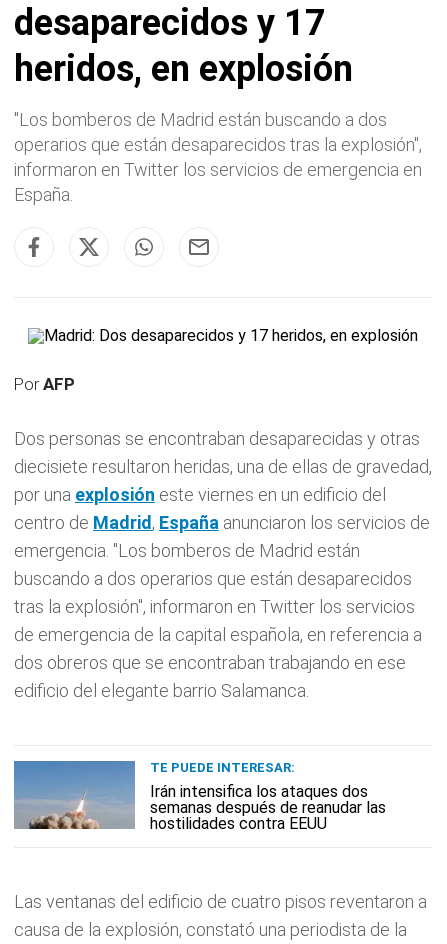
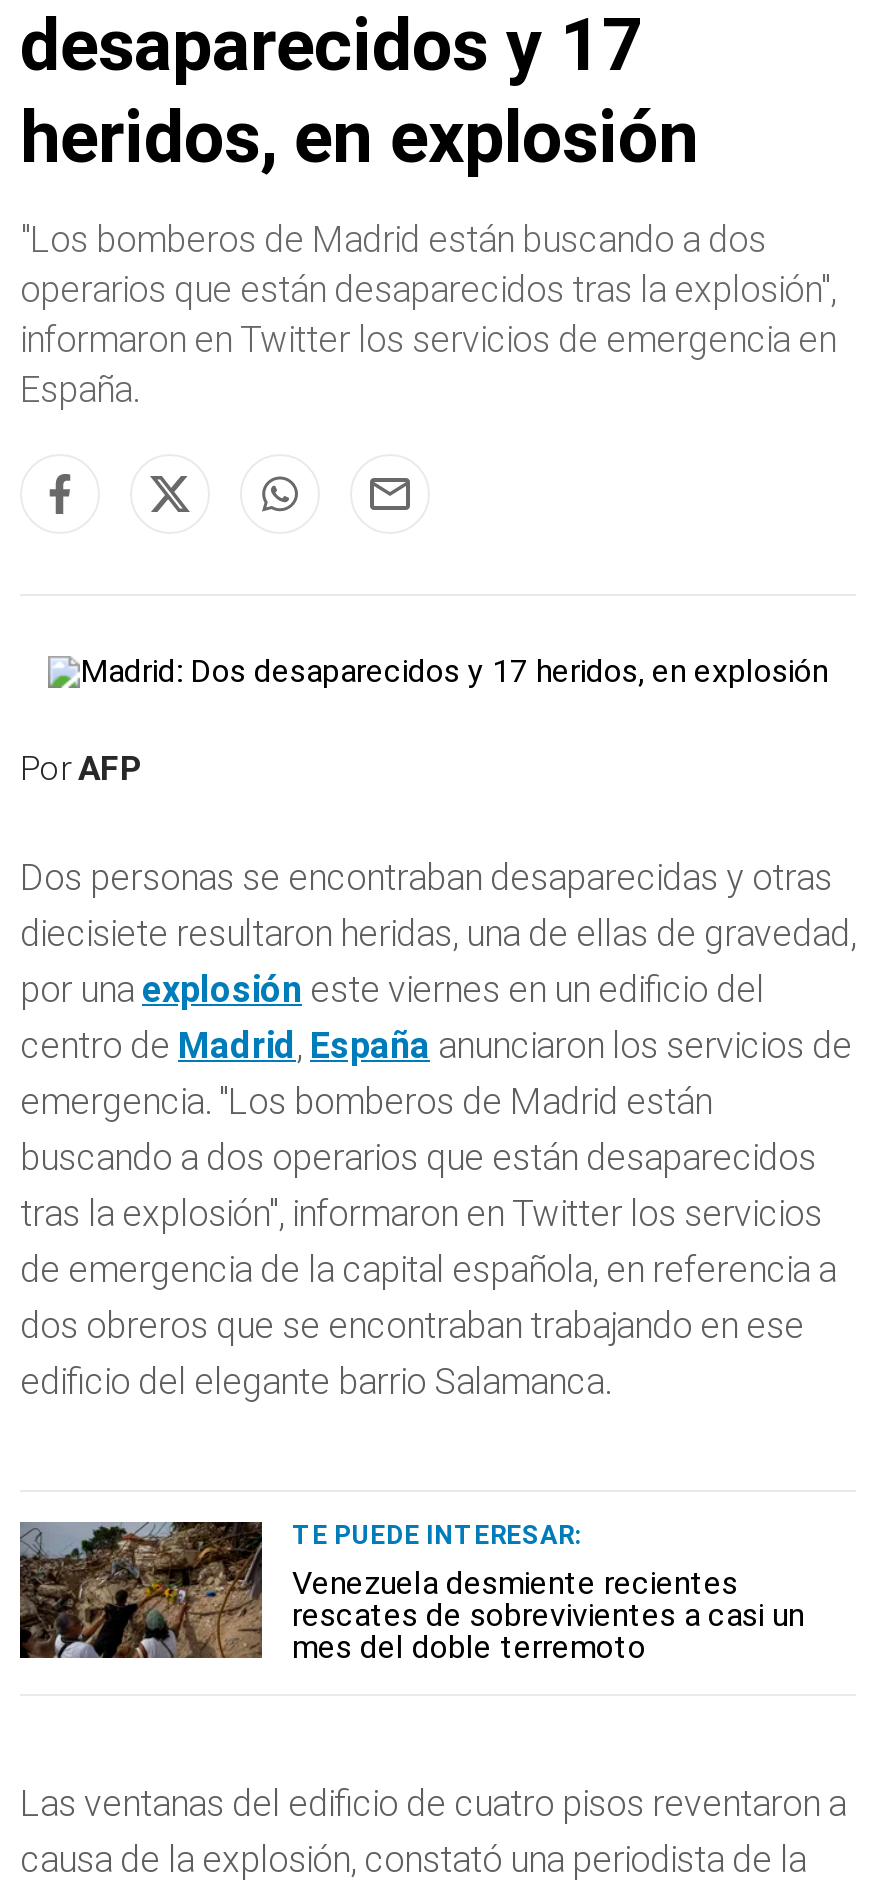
[13,760,386,833] [image] | Irán intensifica los ataques dos | semanas después de reanudar las | hostilidades contra EEUU -> [18,1520,804,1666] [image] | Venezuela desmiente recientes | rescates de sobrevivientes a casi un | mes del doble terremoto

